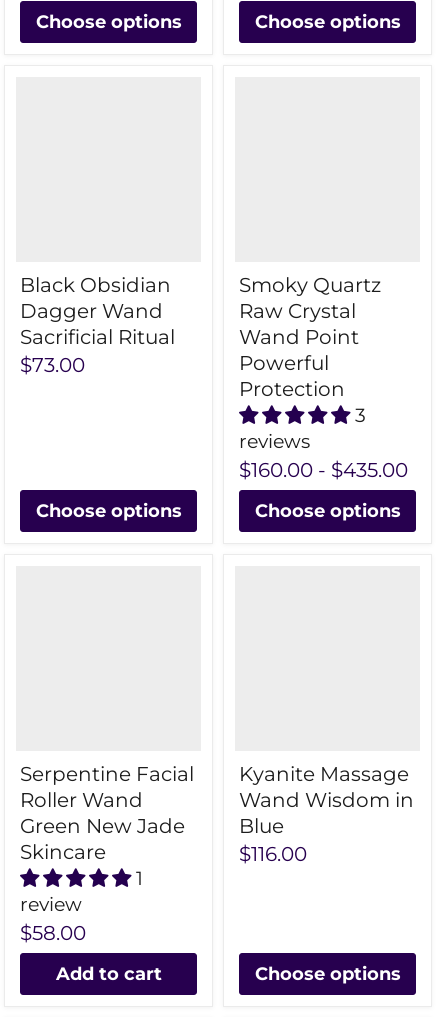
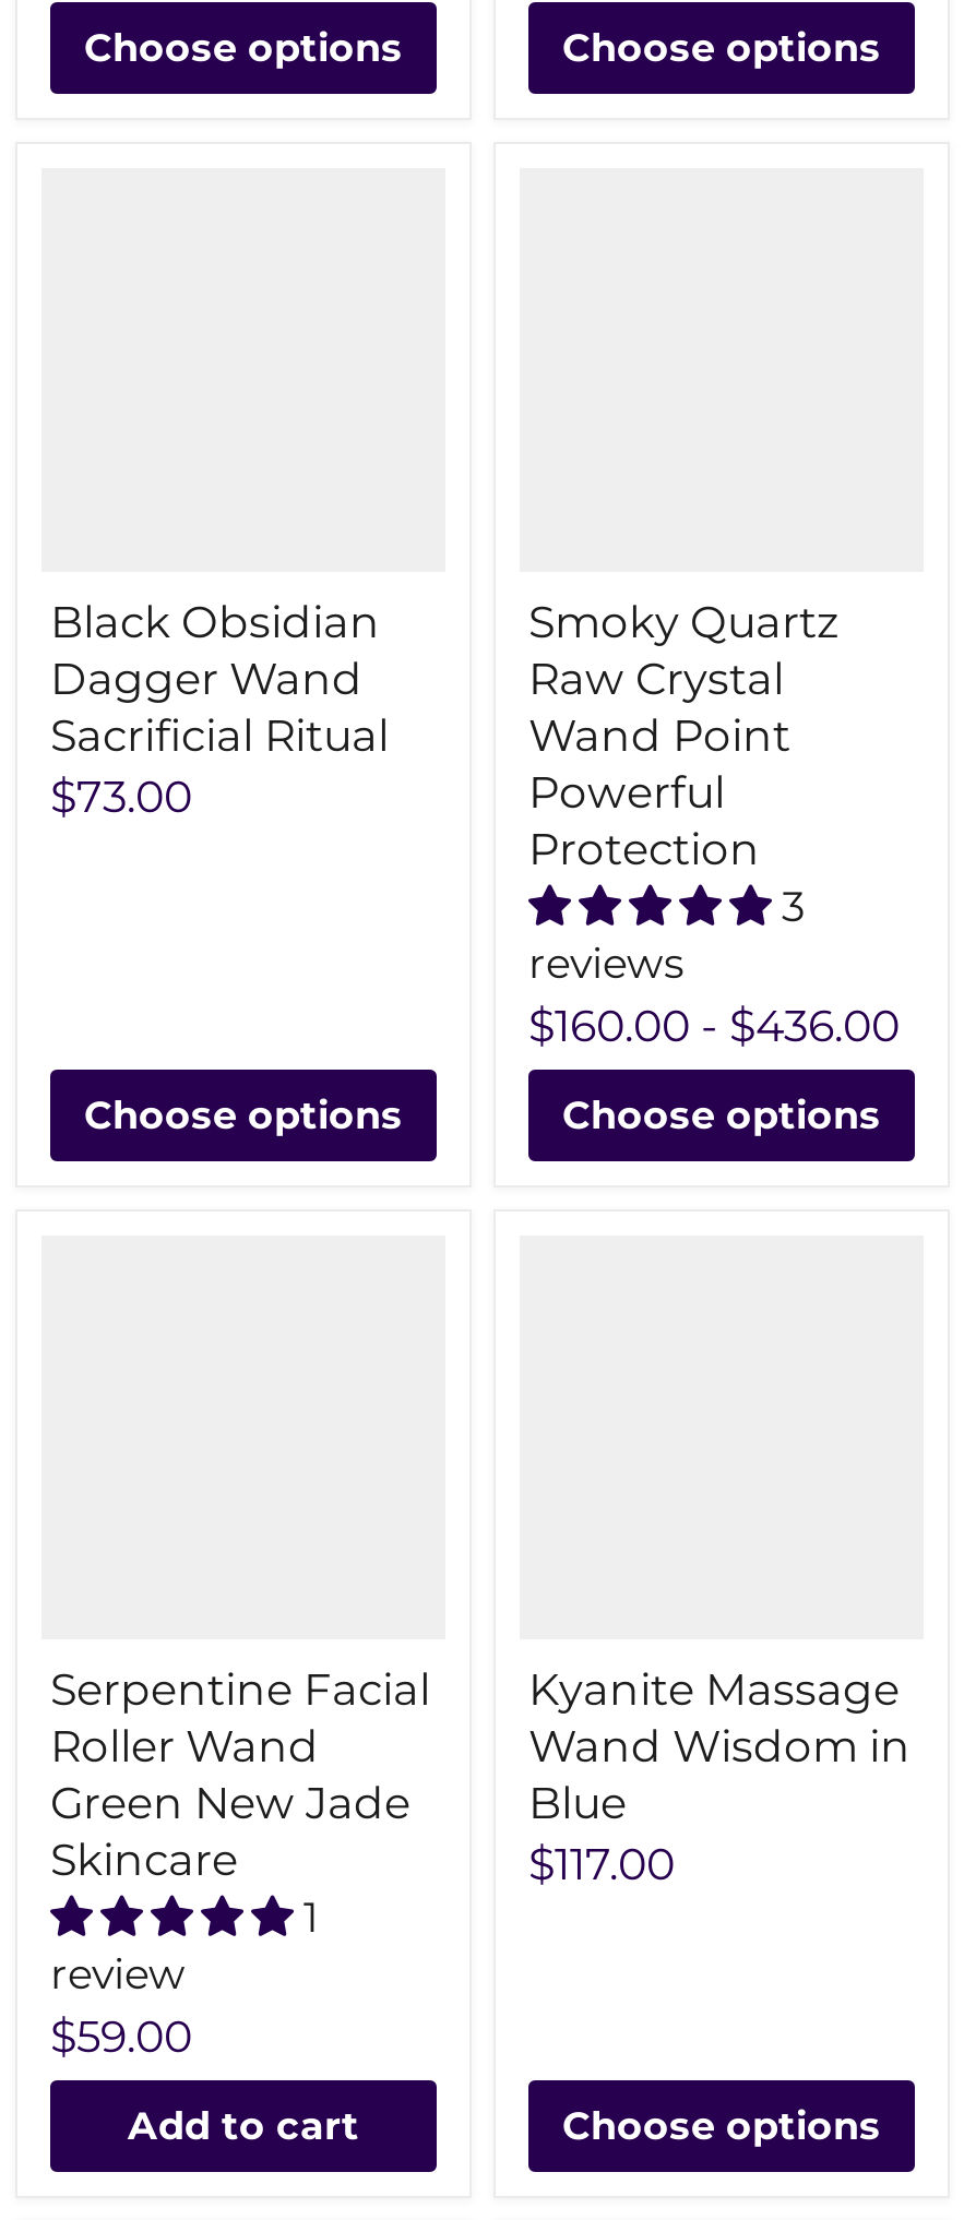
[239,458,408,482] $160.00 - $435.00 -> [528,1000,900,1053] $160.00 - $436.00
[239,842,307,866] $116.00 -> [528,1838,675,1891] $117.00
[20,921,86,945] $58.00 -> [50,2011,192,2063] $59.00

